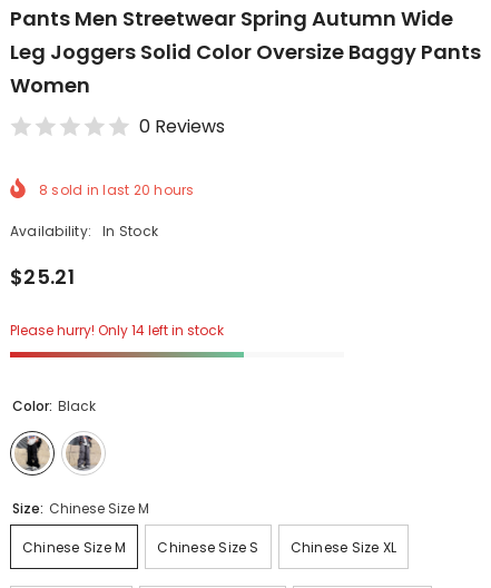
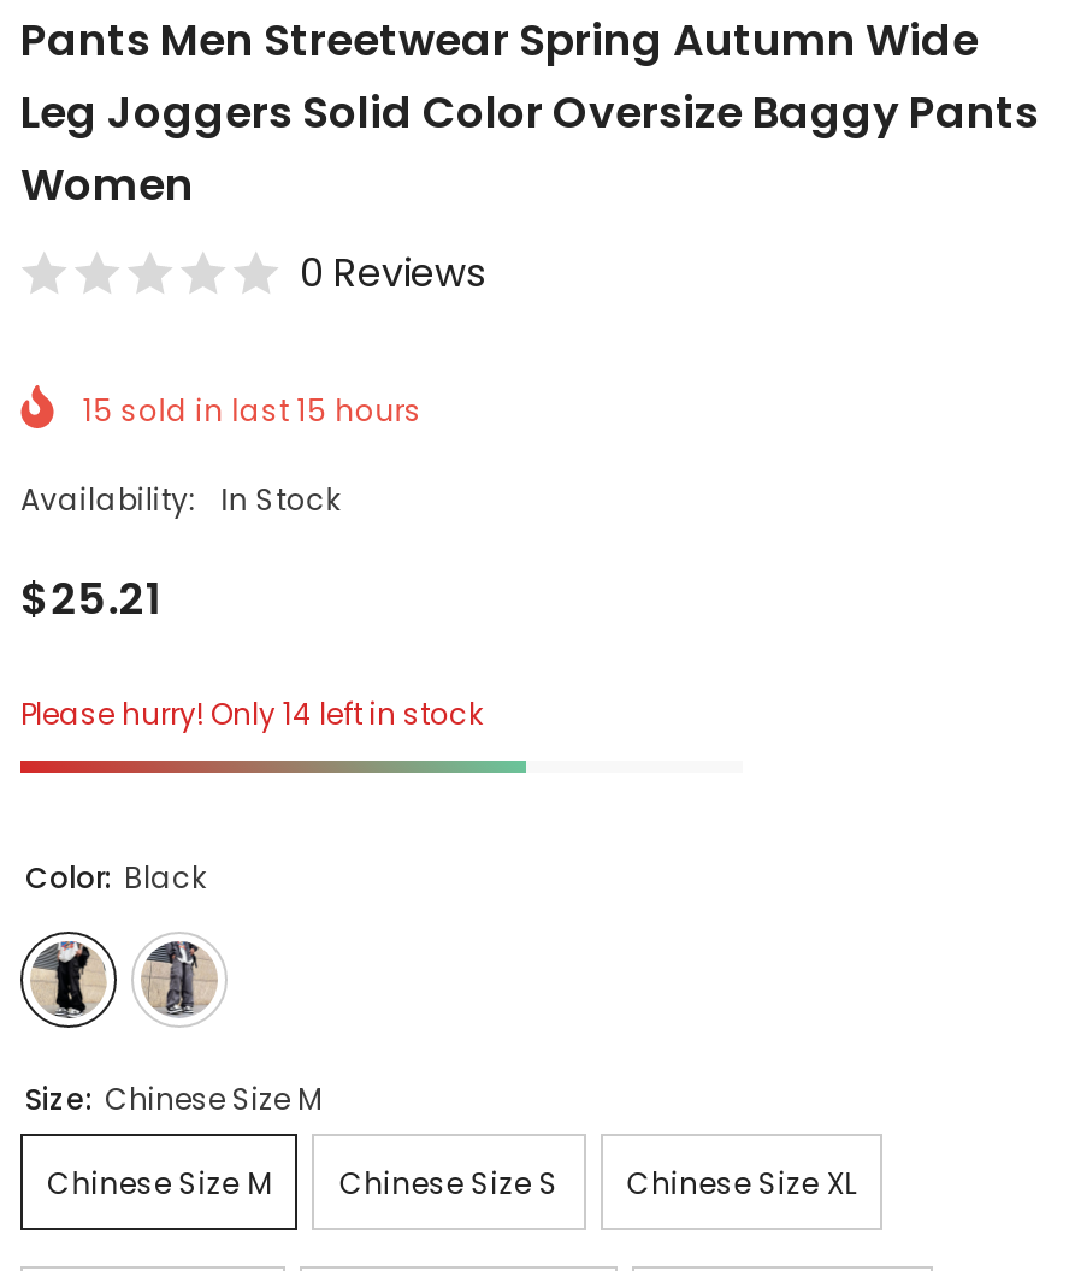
[39,180,194,199] 8 sold in last 20 hours -> [83,389,422,430] 15 sold in last 15 hours

